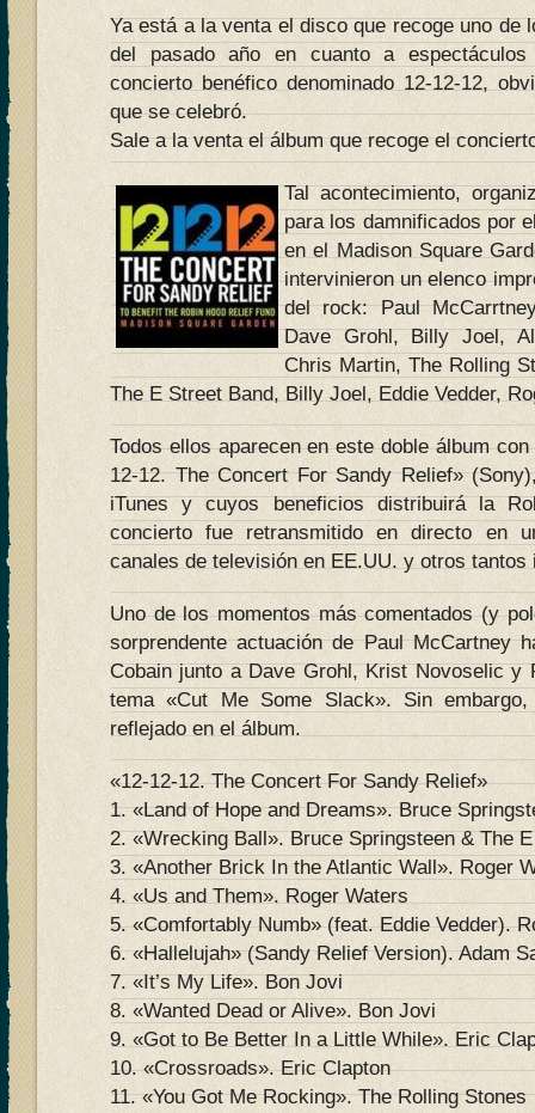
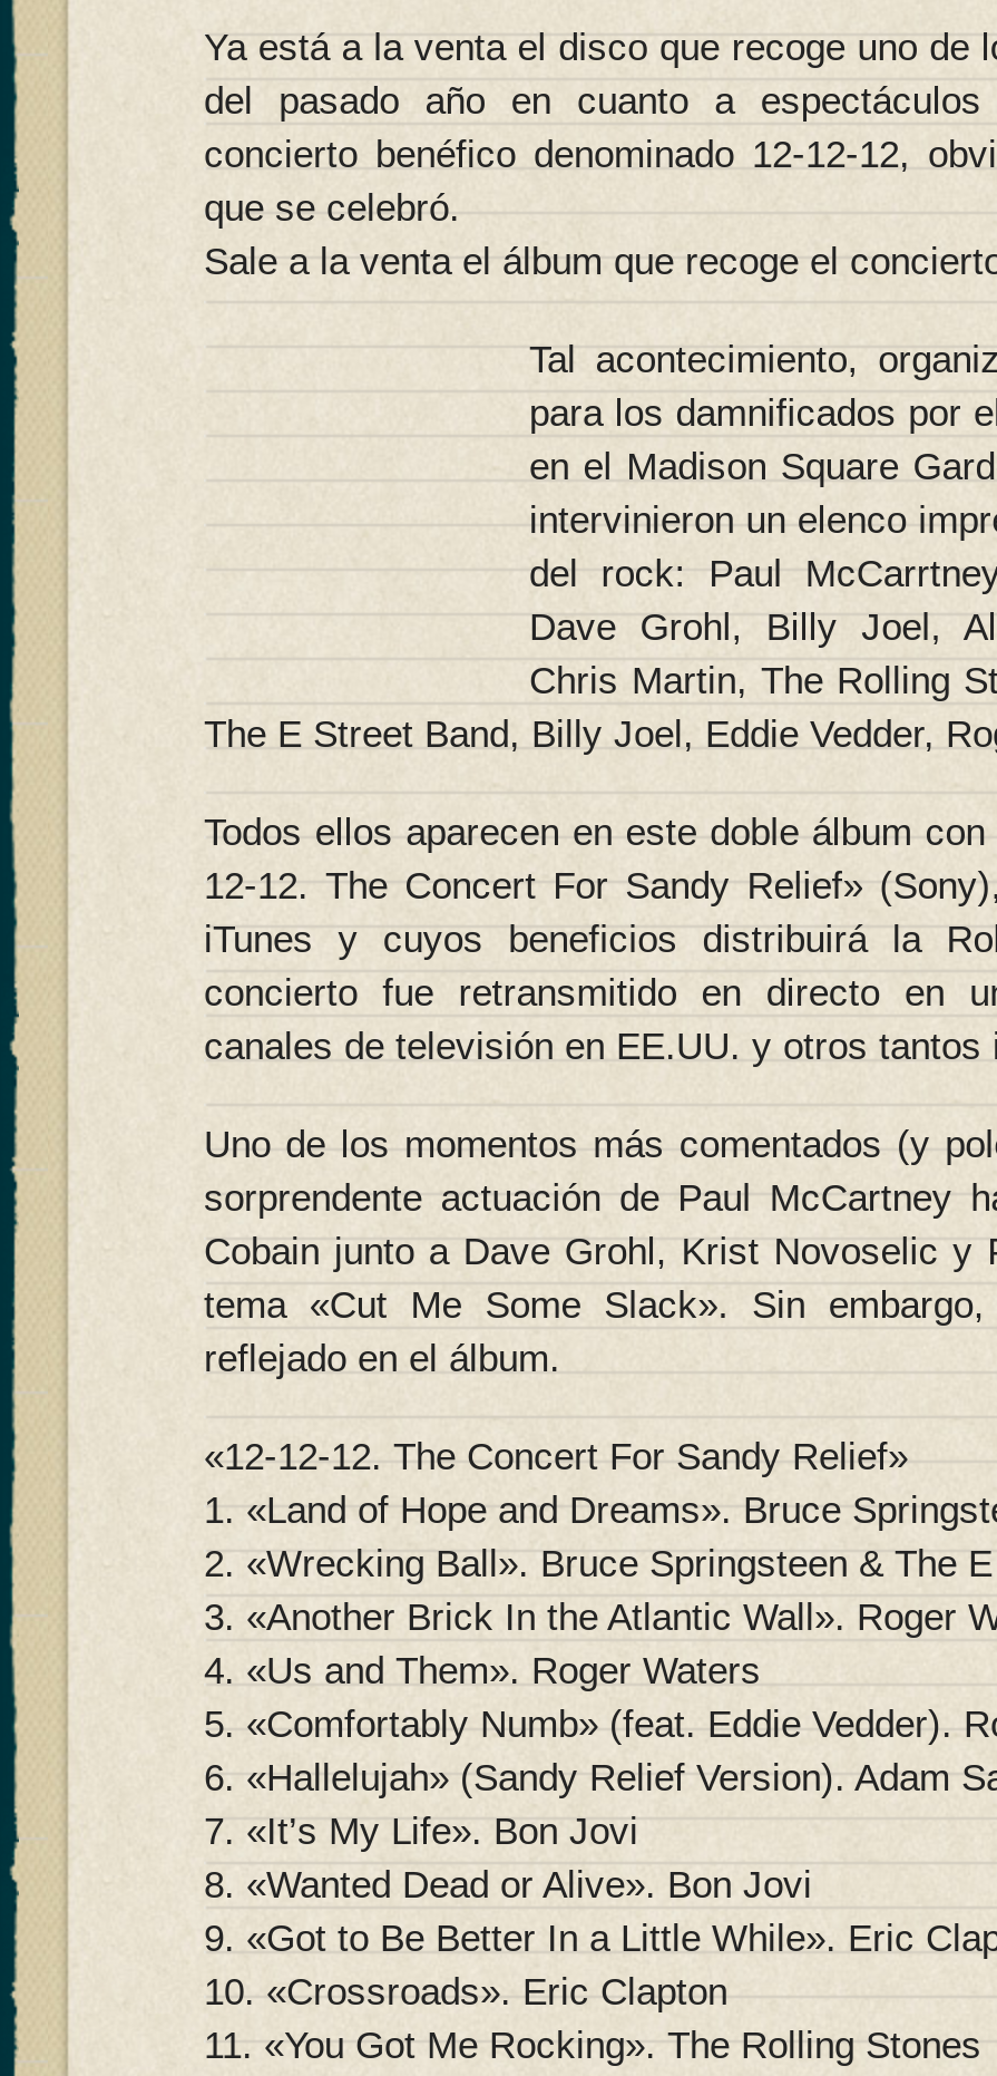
[115,184,279,349] [image] -> none

